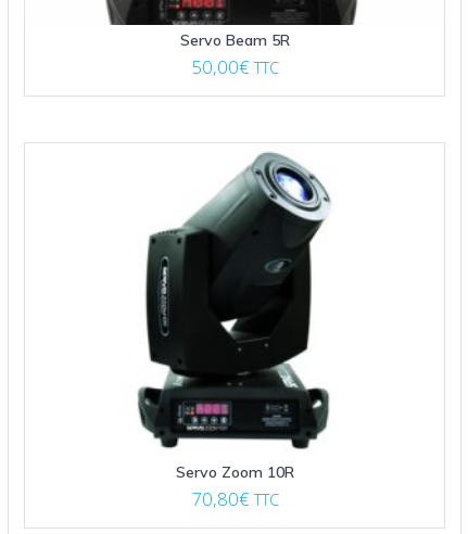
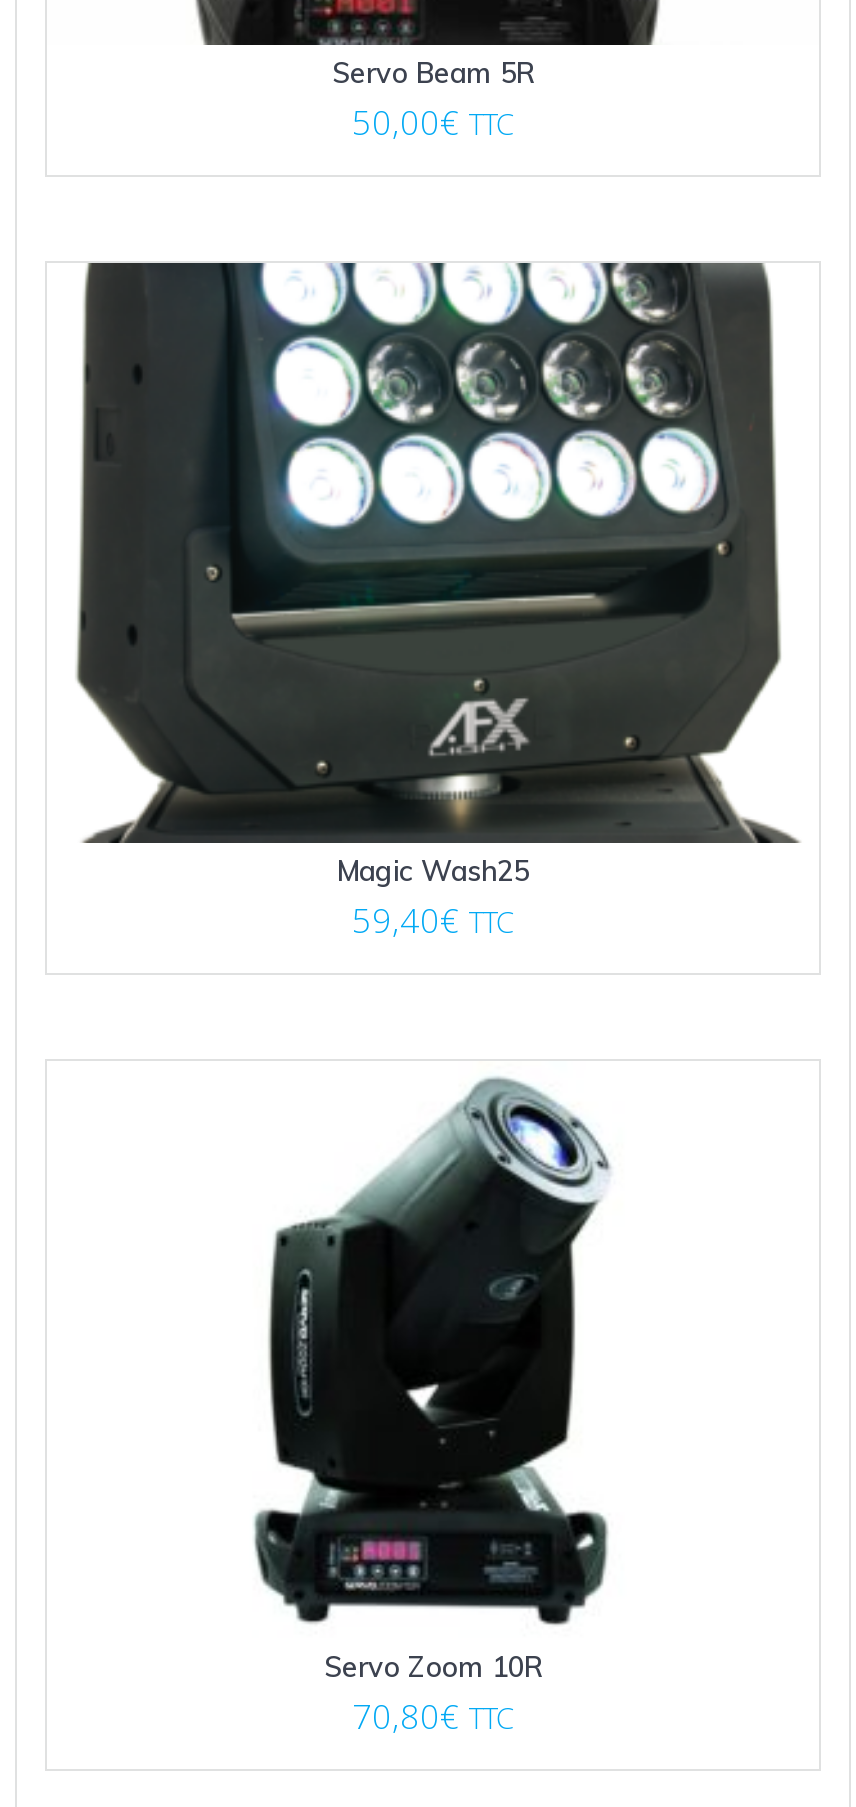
none -> [75,260,799,942] [image] | Magic Wash25 | 59,40€ TTC

